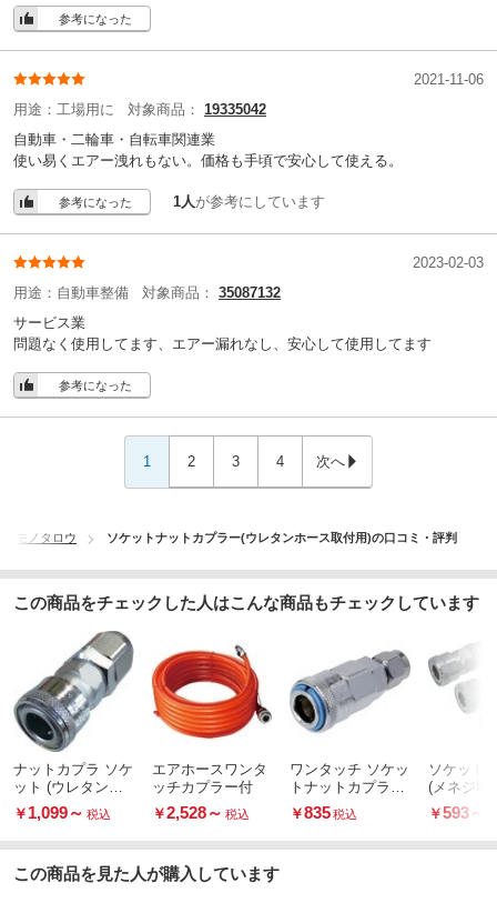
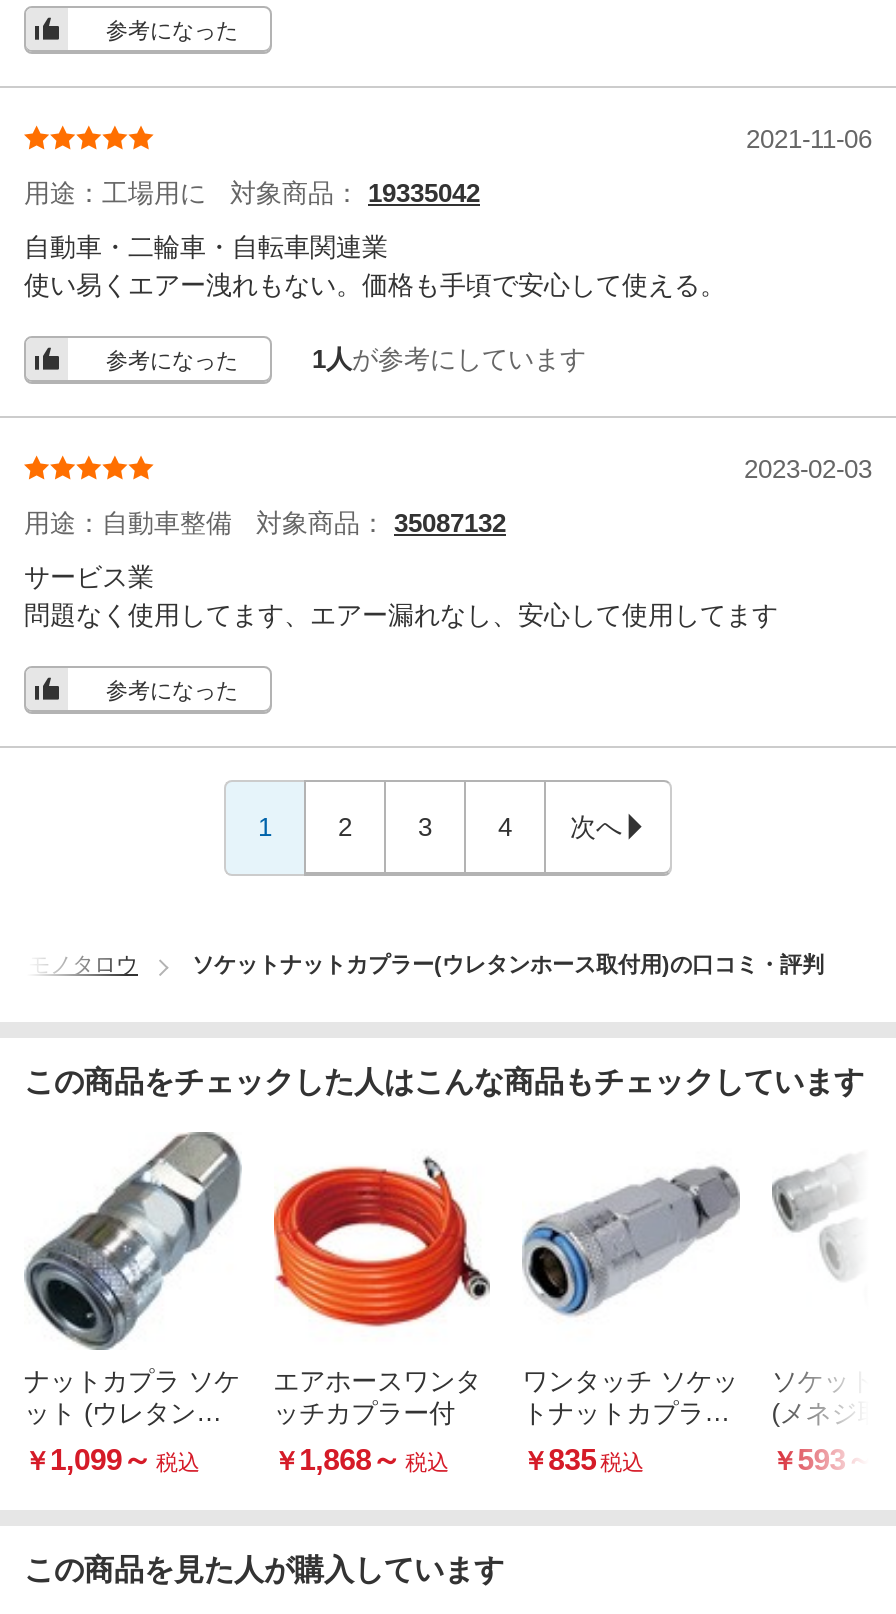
[152,803,249,822] ￥2,528～ 税込 -> [273,1443,449,1477] ￥1,868～ 税込

